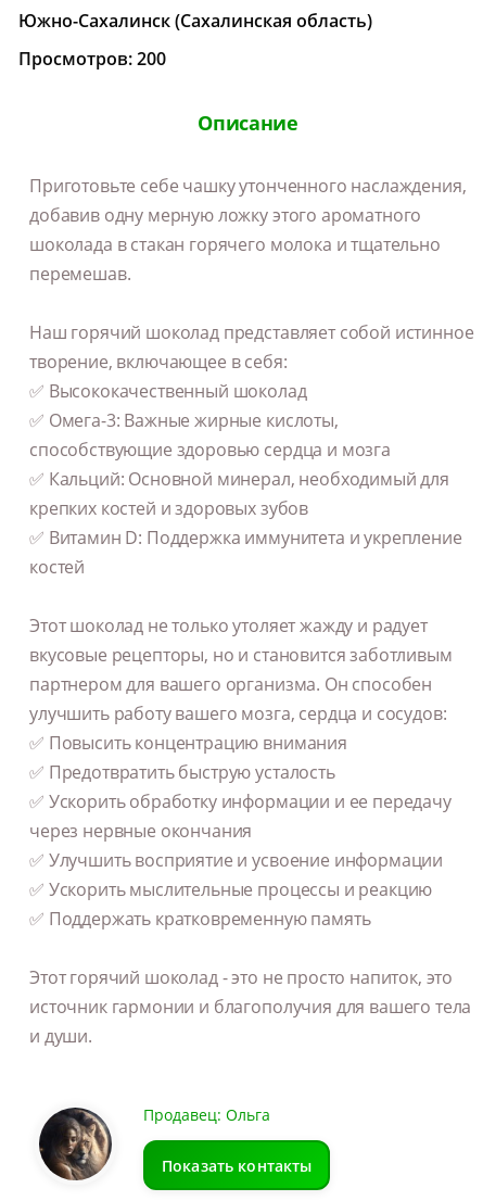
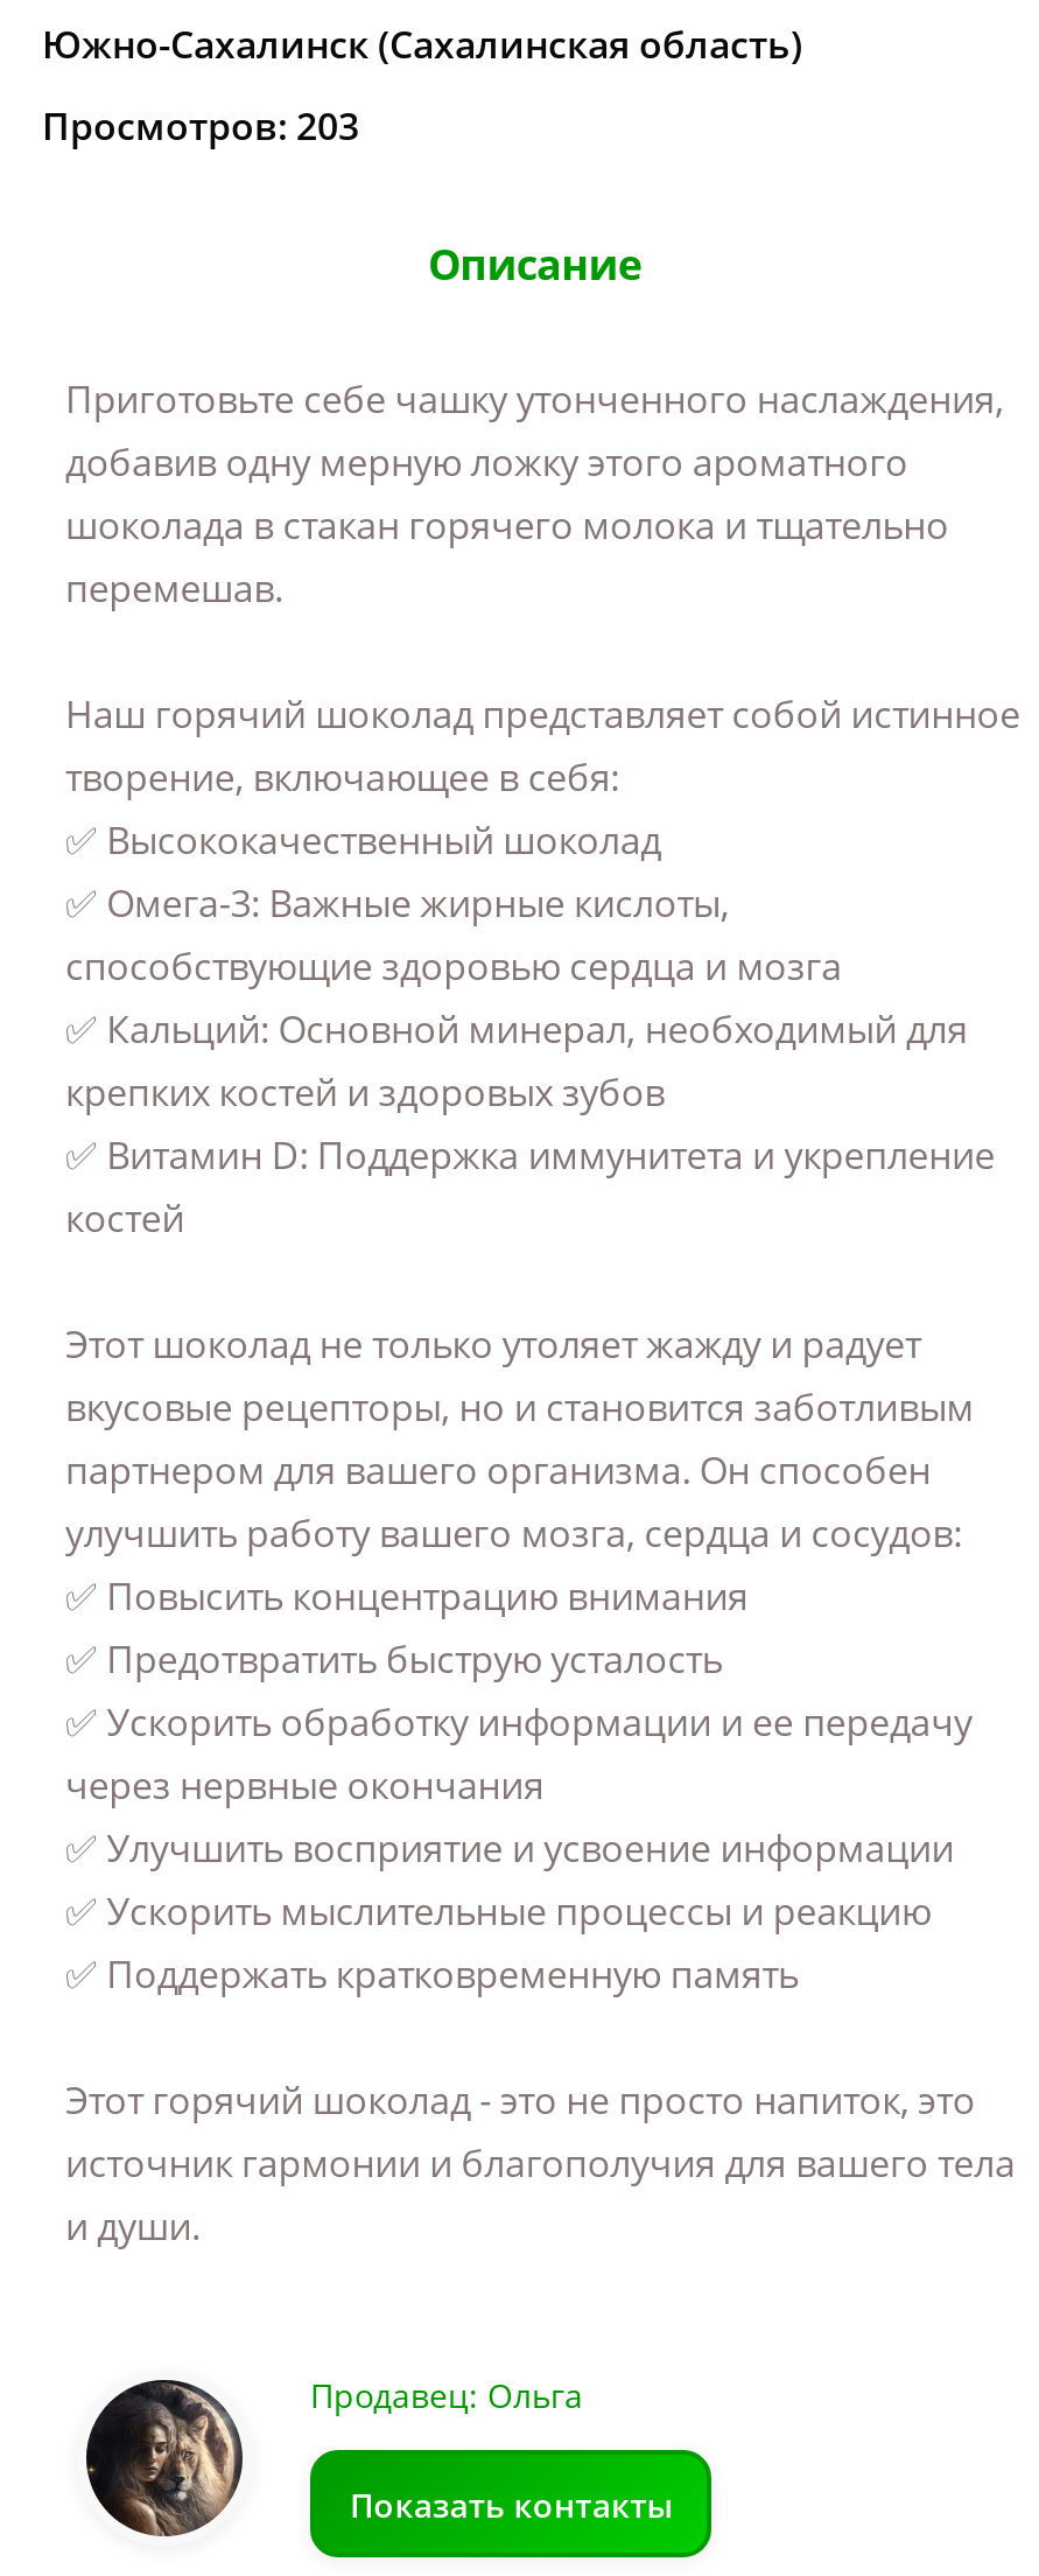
[18,47,166,71] Просмотров: 200 -> [42,100,359,152] Просмотров: 203

